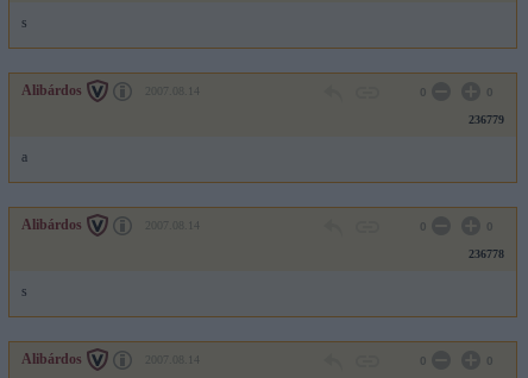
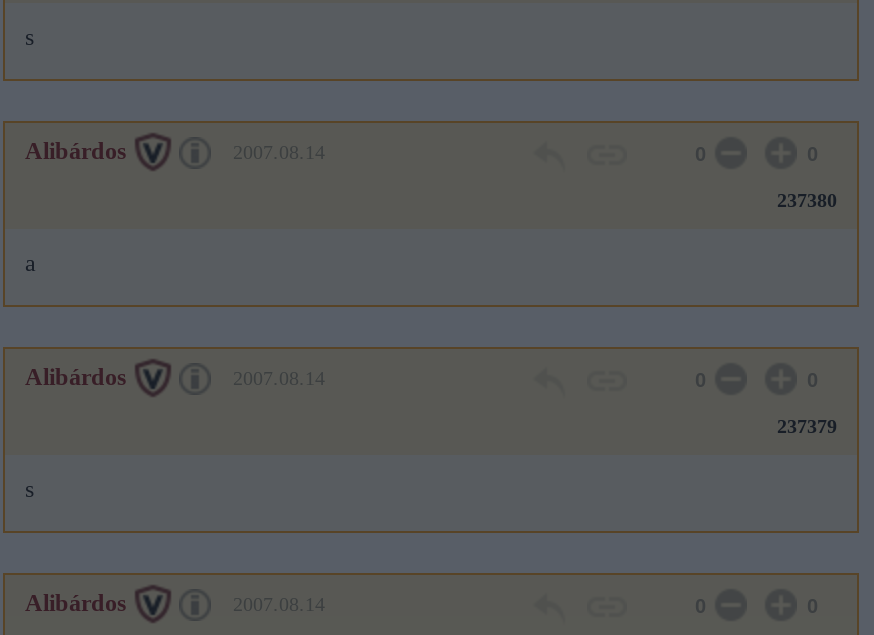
[469,113,504,126] 236779 -> [777,189,837,211] 237380
[469,247,504,260] 236778 -> [777,415,837,437] 237379

